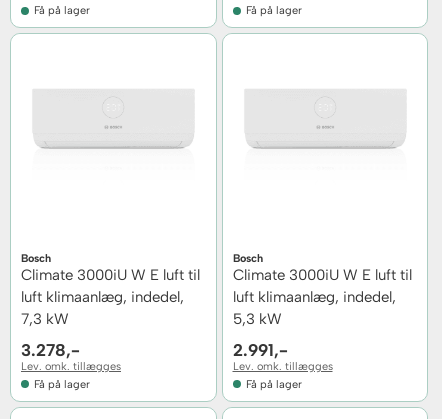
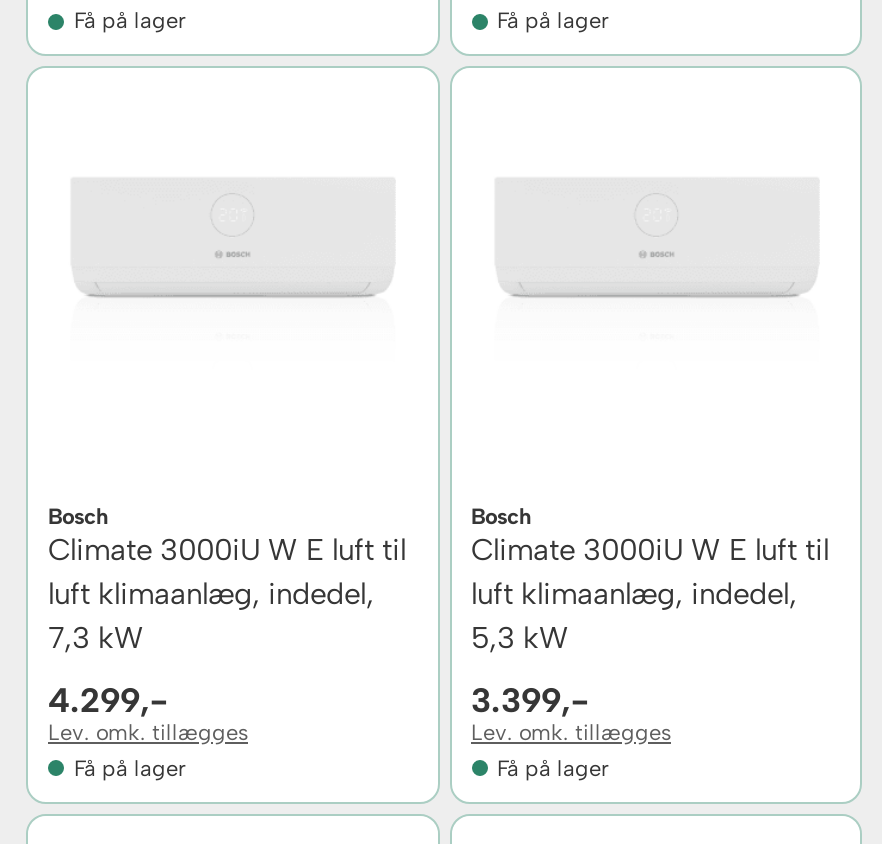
[21,340,80,360] 3.278,- -> [48,679,168,719] 4.299,-
[232,340,287,360] 2.991,- -> [471,679,589,719] 3.399,-

